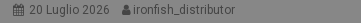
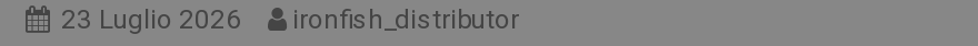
[29,3,235,17] 20 Luglio 2026 ironfish_distributor -> [61,6,519,37] 23 Luglio 2026 ironfish_distributor

